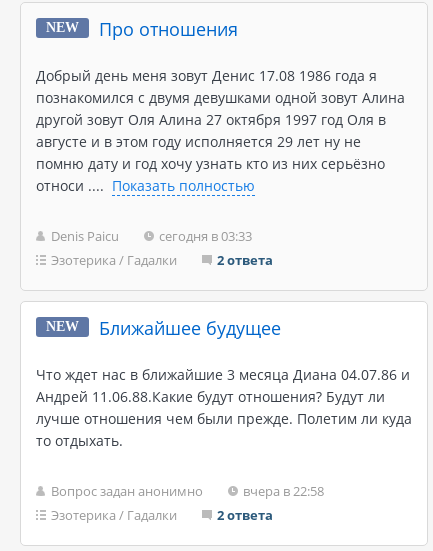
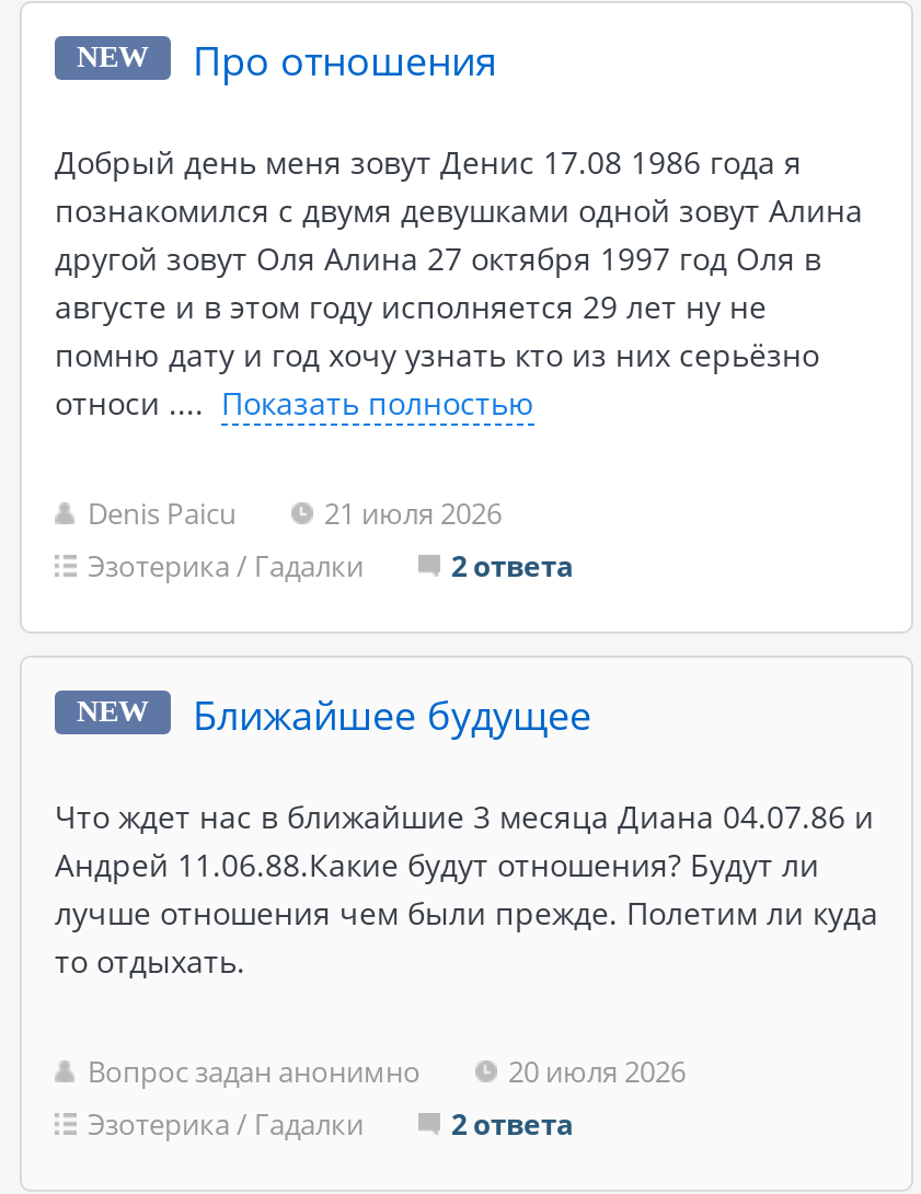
[159,227,252,245] сегодня в 03:33 -> [324,494,502,533] 21 июля 2026
[243,482,324,500] вчера в 22:58 -> [508,1052,686,1091] 20 июля 2026

